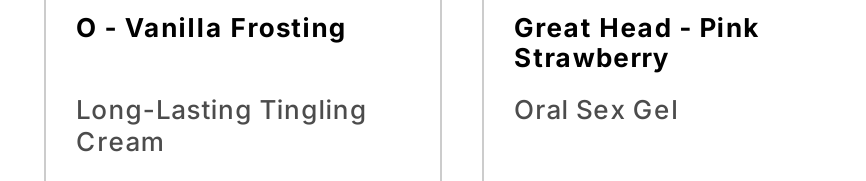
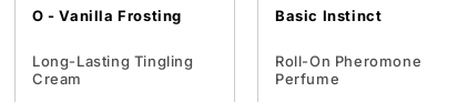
[514,11,760,73] Great Head - Pink | Strawberry -> [275,7,382,24] Basic Instinct
[514,93,678,125] Oral Sex Gel -> [275,52,422,88] Roll-On Pheromone | Perfume

